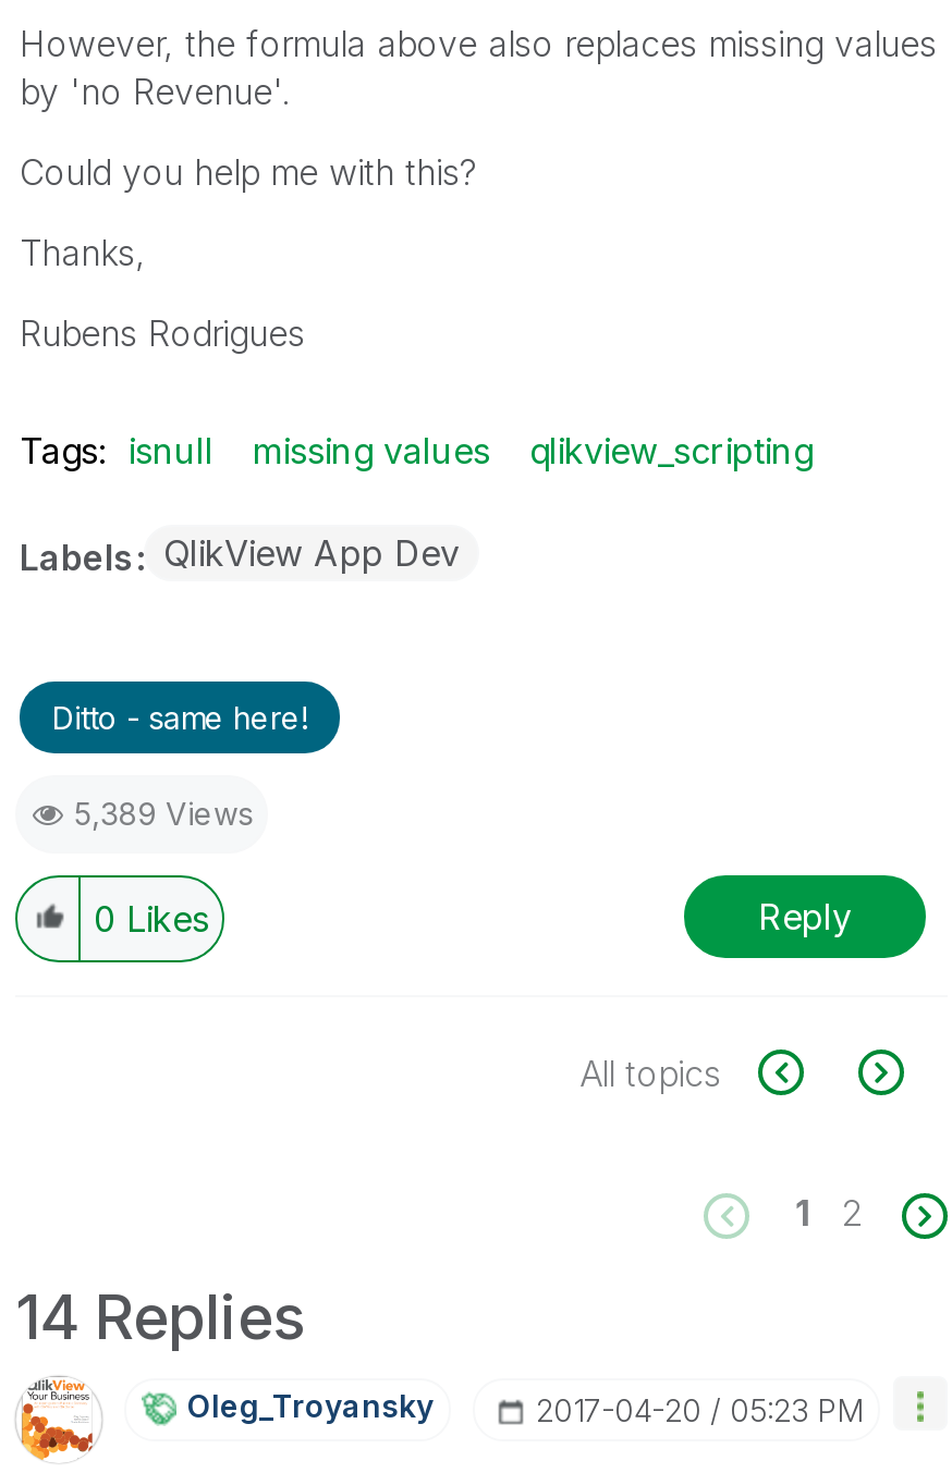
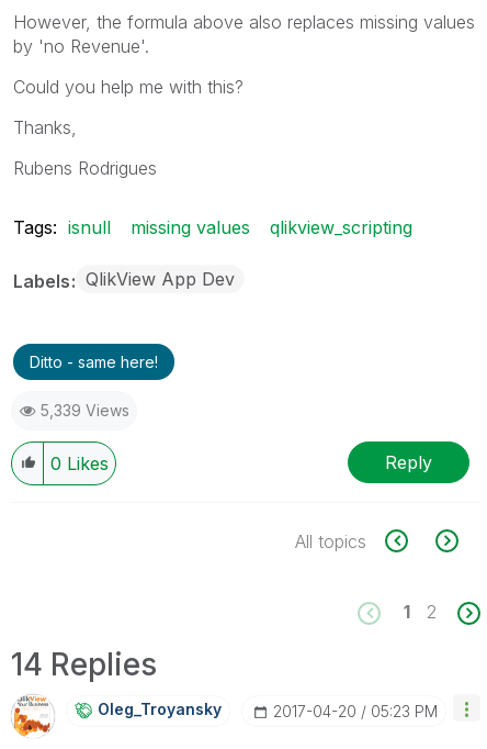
[74,795,253,832] 5,389 Views -> [41,401,129,420] 5,339 Views

